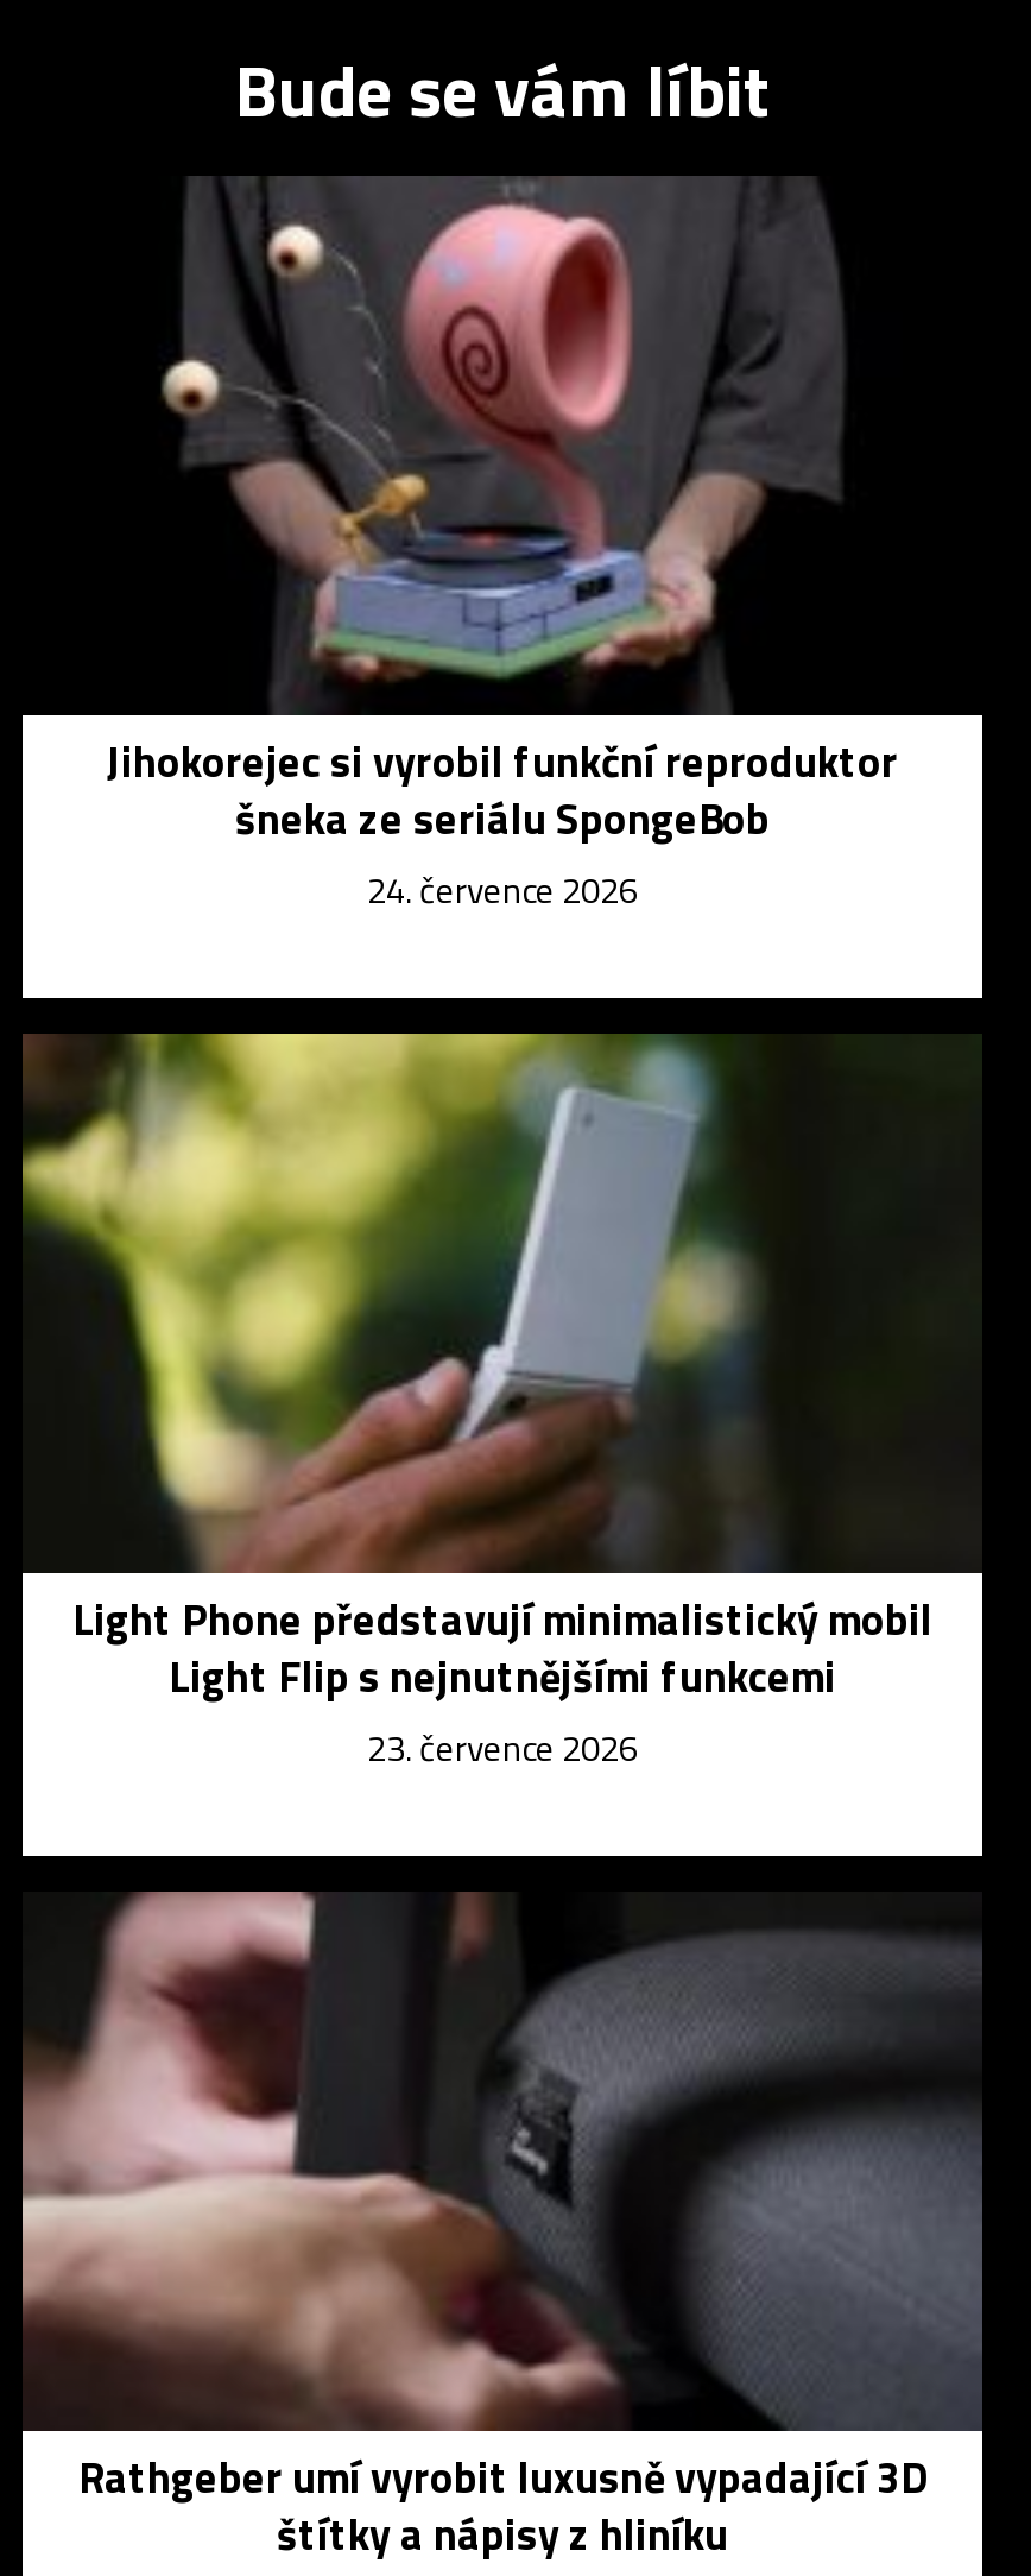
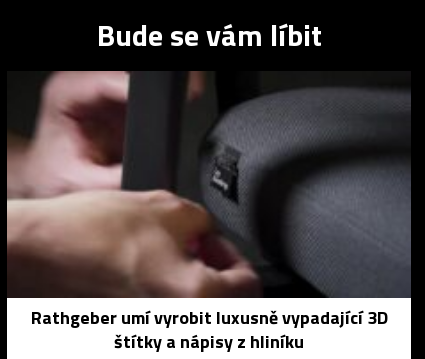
[107,176,898,918] [image] | Jihokorejec si vyrobil funkční reproduktor | šneka ze seriálu SpongeBob | 24. července 2026 -> none
[23,1031,982,1776] [image] | Light Phone představují minimalistický mobil | Light Flip s nejnutnějšími funkcemi | 23. července 2026 -> none

